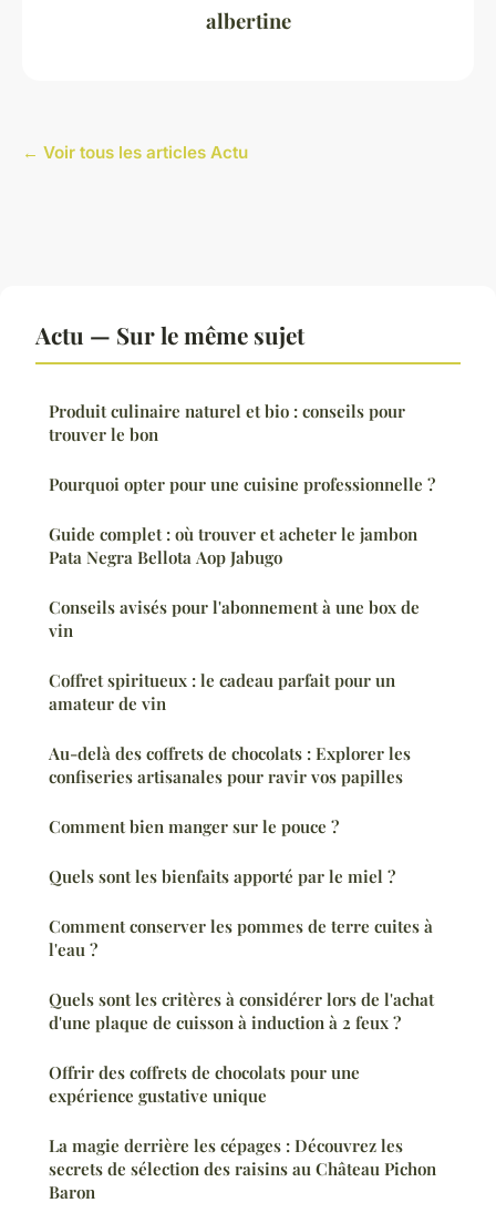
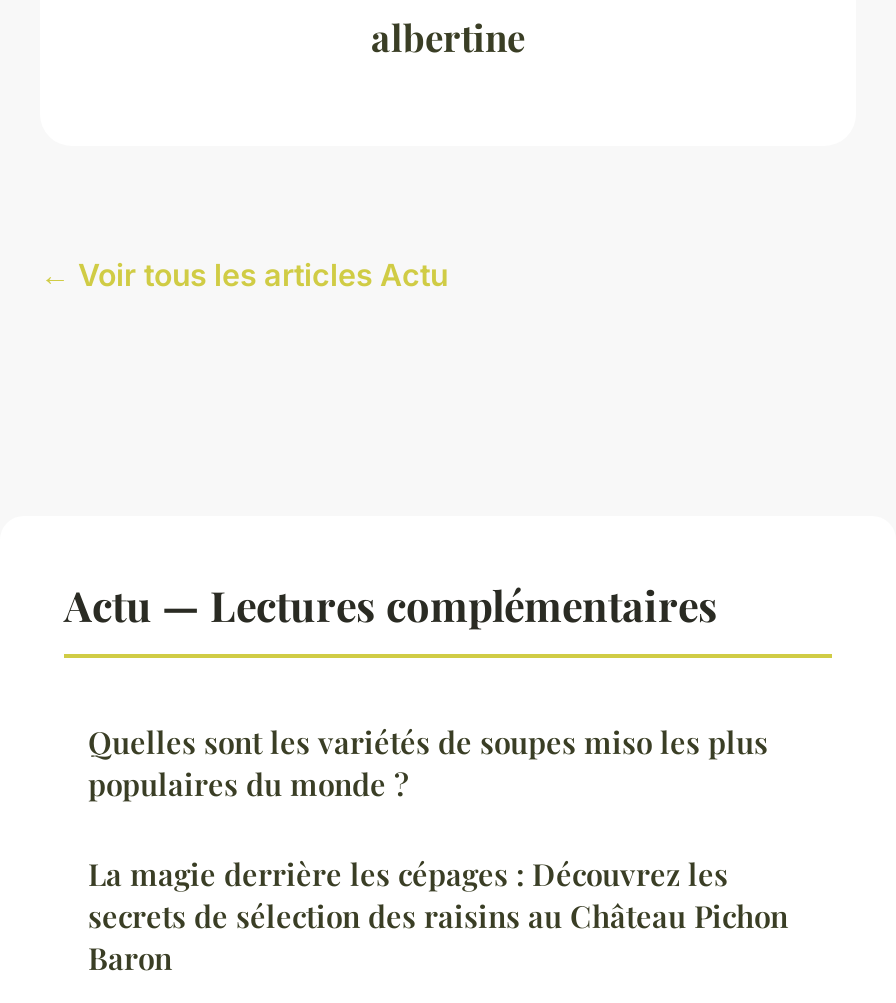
[35,318,437,1106] Actu — Sur le même sujet | Produit culinaire naturel et bio : conseils pour | trouver le bon | Pourquoi opter pour une cuisine professionnelle ? | Guide complet : où trouver et acheter le jambon | Pata Negra Bellota Aop Jabugo | Conseils avisés pour l'abonnement à une box de | vin | Coffret spiritueux : le cadeau parfait pour un | amateur de vin | Au-delà des coffrets de chocolats : Explorer les | confiseries artisanales pour ravir vos papilles | Comment bien manger sur le pouce ? | Quels sont les bienfaits apporté par le miel ? | Comment conserver les pommes de terre cuites à | l'eau ? | Quels sont les critères à considérer lors de l'achat | d'une plaque de cuisson à induction à 2 feux ? | Offrir des coffrets de chocolats pour une | expérience gustative unique -> [64,575,768,803] Actu — Lectures complémentaires | Quelles sont les variétés de soupes miso les plus | populaires du monde ?

